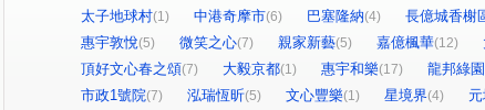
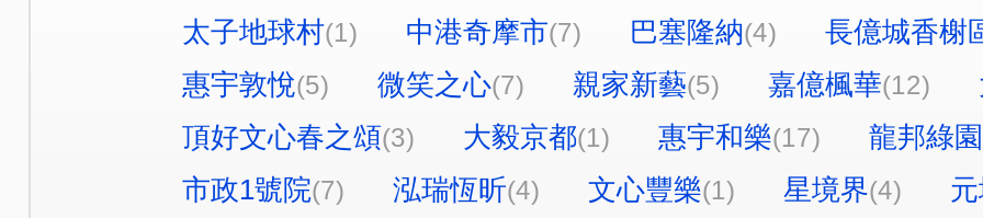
[194,8,282,24] 中港奇摩市(6) -> [406,15,581,48] 中港奇摩市(7)
[81,61,198,77] 頂好文心春之頌(7) -> [182,121,415,153] 頂好文心春之頌(3)
[187,87,261,103] 泓瑞恆昕(5) -> [393,173,540,206] 泓瑞恆昕(4)

